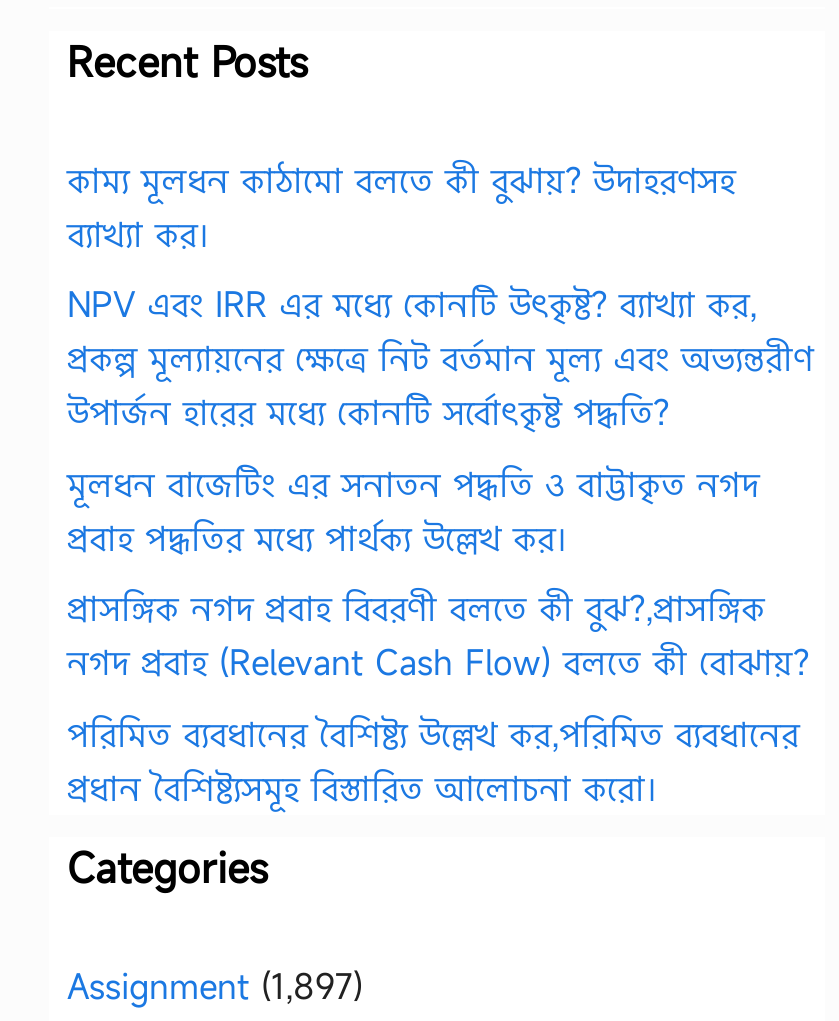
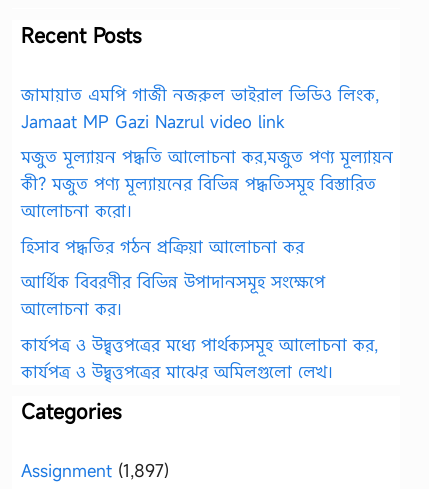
[67,156,735,256] কাম্য মূলধন কাঠামো বলতে কী বুঝায়? উদাহরণসহ | ব্যাখ্যা কর। -> [21,82,379,132] জামায়াত এমপি গাজী নজরুল ভাইরাল ভিডিও লিংক, | Jamaat MP Gazi Nazrul video link
[67,281,813,435] NPV এবং IRR এর মধ্যে কোনটি উৎকৃষ্ট? ব্যাখ্যা কর, | প্রকল্প মূল্যায়নের ক্ষেত্রে নিট বর্তমান মূল্য এবং অভ্যন্তরীণ | উপার্জন হারের মধ্যে কোনটি সর্বোৎকৃষ্ট পদ্ধতি? -> [21,145,393,222] মজুত মূল্যায়ন পদ্ধতি আলোচনা কর,মজুত পণ্য মূল্যায়ন | কী? মজুত পণ্য মূল্যায়নের বিভিন্ন পদ্ধতিসমূহ বিস্তারিত | আলোচনা করো।
[67,460,759,560] মূলধন বাজেটিং এর সনাতন পদ্ধতি ও বাট্টাকৃত নগদ | প্রবাহ পদ্ধতির মধ্যে পার্থক্য উল্লেখ কর। -> [21,234,304,257] হিসাব পদ্ধতির গঠন প্রক্রিয়া আলোচনা কর
[67,585,809,685] প্রাসঙ্গিক নগদ প্রবাহ বিবরণী বলতে কী বুঝ?,প্রাসঙ্গিক | নগদ প্রবাহ (Relevant Cash Flow) বলতে কী বোঝায়? -> [21,270,325,320] আর্থিক বিবরণীর বিভিন্ন উপাদানসমূহ সংক্ষেপে | আলোচনা কর।
[67,710,799,810] পরিমিত ব্যবধানের বৈশিষ্ট্য উল্লেখ কর,পরিমিত ব্যবধানের | প্রধান বৈশিষ্ট্যসমূহ বিস্তারিত আলোচনা করো। -> [21,332,378,382] কার্যপত্র ও উদ্বৃত্তপত্রের মধ্যে পার্থক্যসমূহ আলোচনা কর, | কার্যপত্র ও উদ্বৃত্তপত্রের মাঝের অমিলগুলো লেখ।

